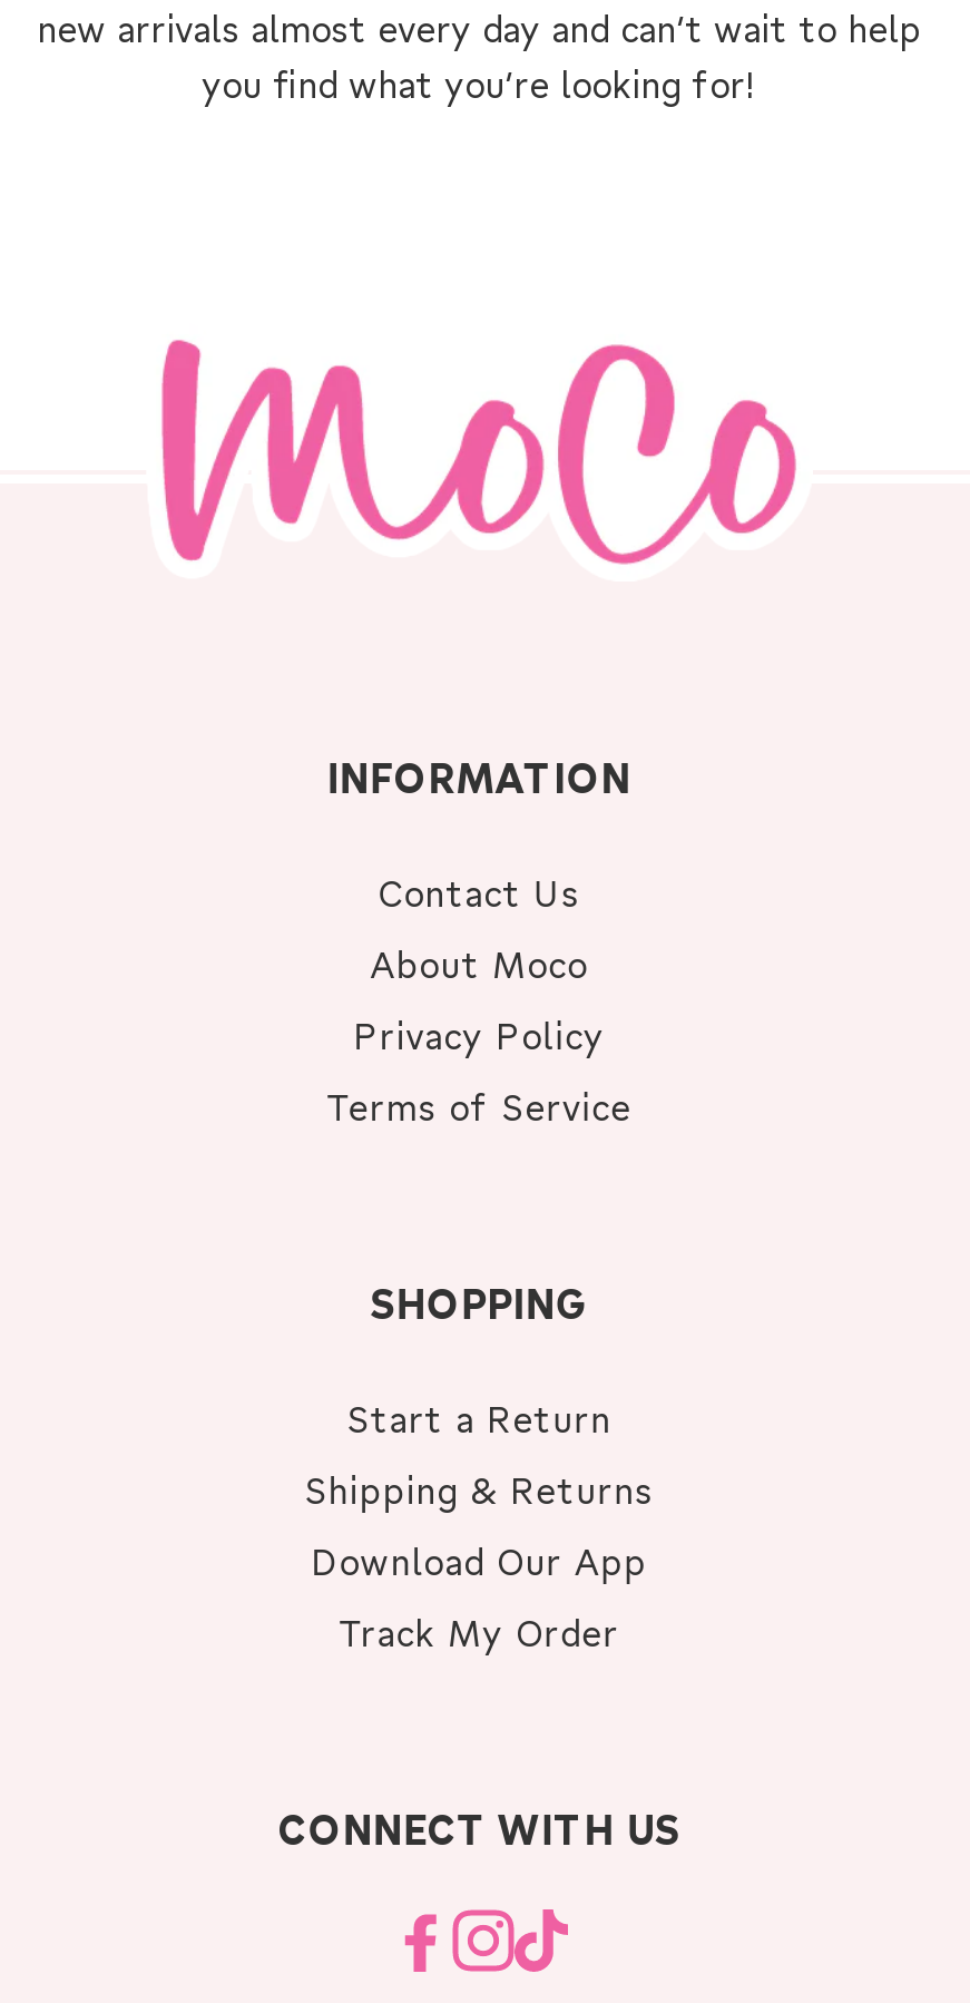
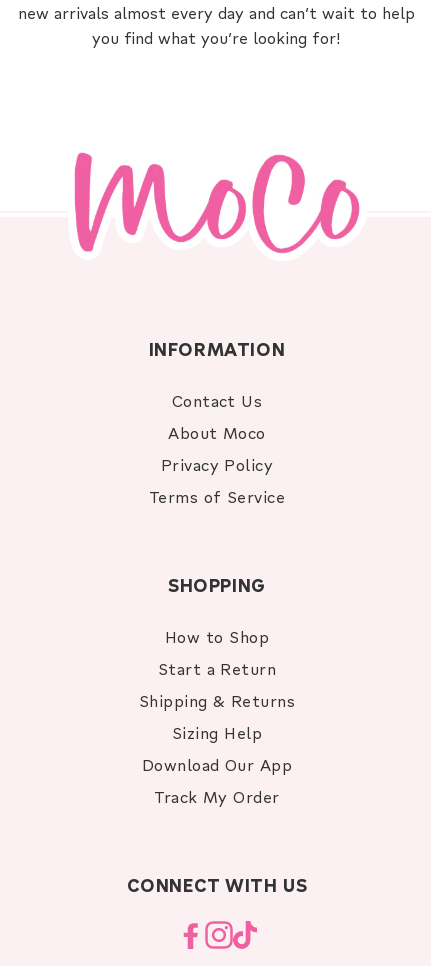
none -> [165,626,269,647] How to Shop
none -> [172,722,262,743] Sizing Help

